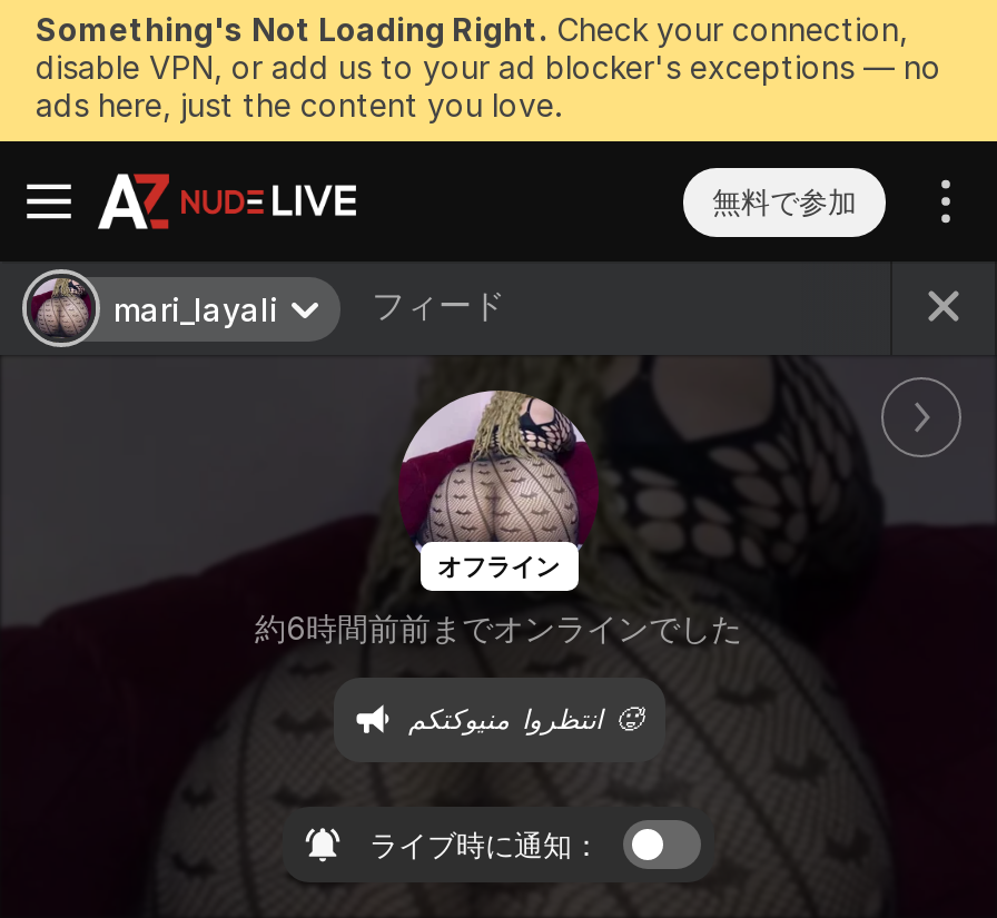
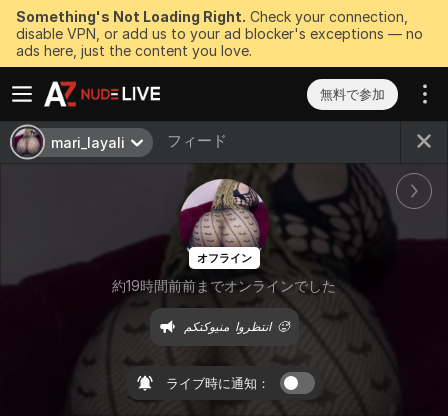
[255,609,742,646] 約6時間前前までオンラインでした -> [112,277,336,294] 約19時間前前までオンラインでした

